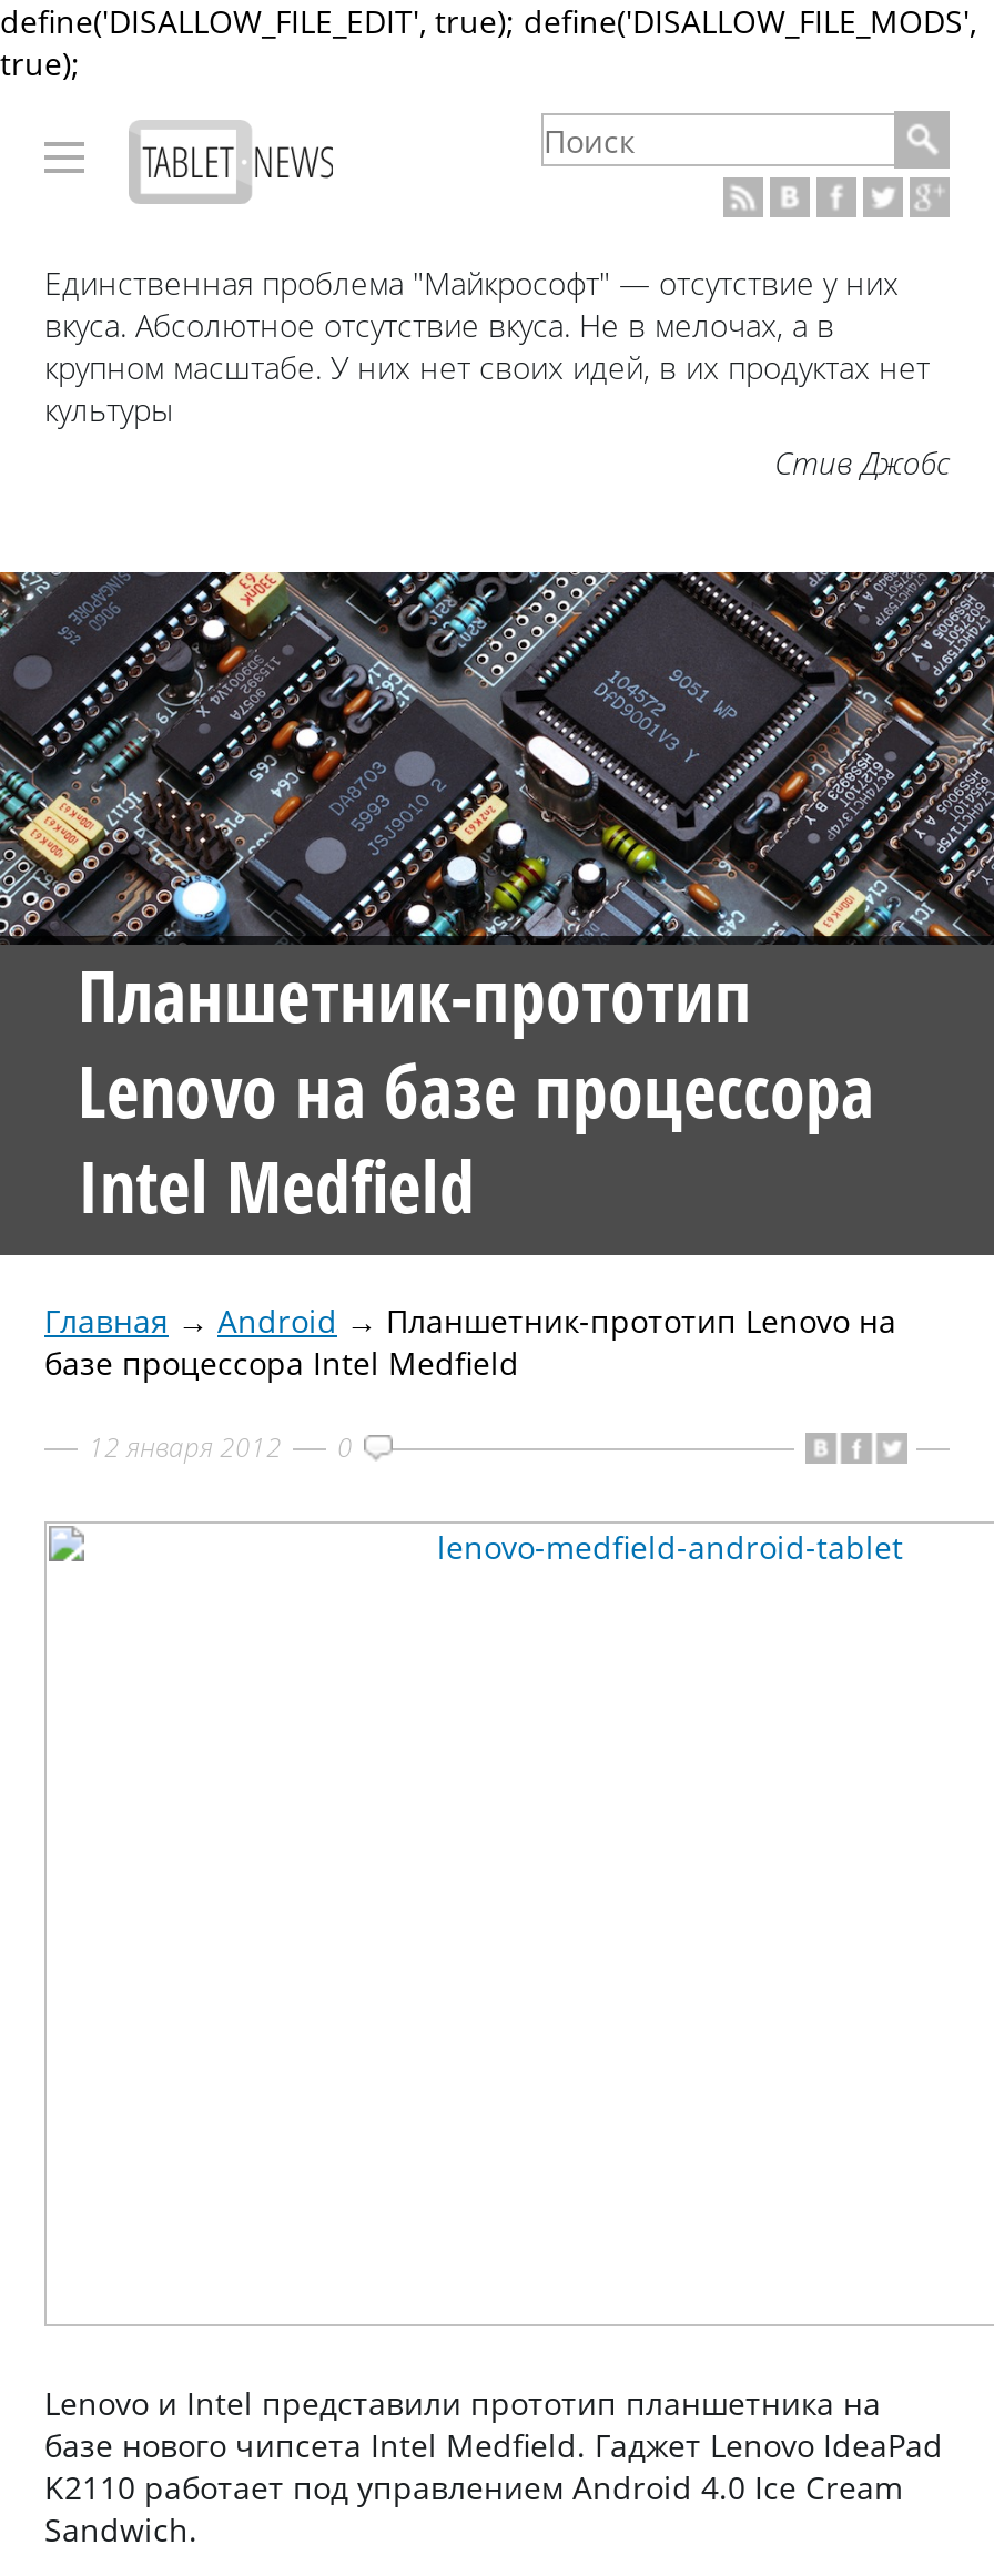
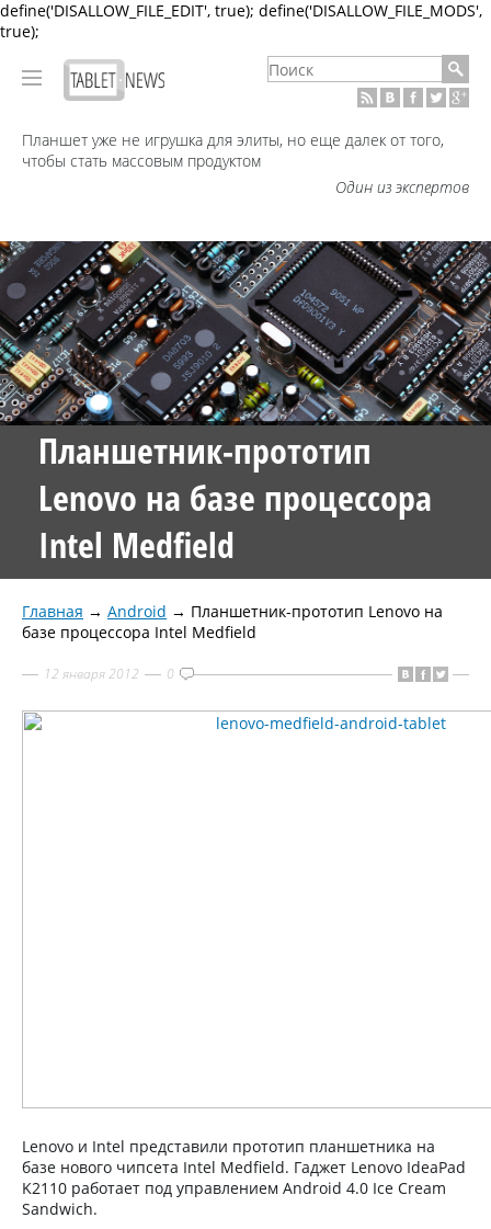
[44,262,950,483] Единственная проблема "Майкрософт" — отсутствие у них | вкуса. Абсолютное отсутствие вкуса. Не в мелочах, а в | крупном масштабе. У них нет своих идей, в их продуктах нет | культуры | Стив Джобс -> [22,129,469,197] Планшет уже не игрушка для элиты, но еще далек от того, | чтобы стать массовым продуктом | Один из экспертов

